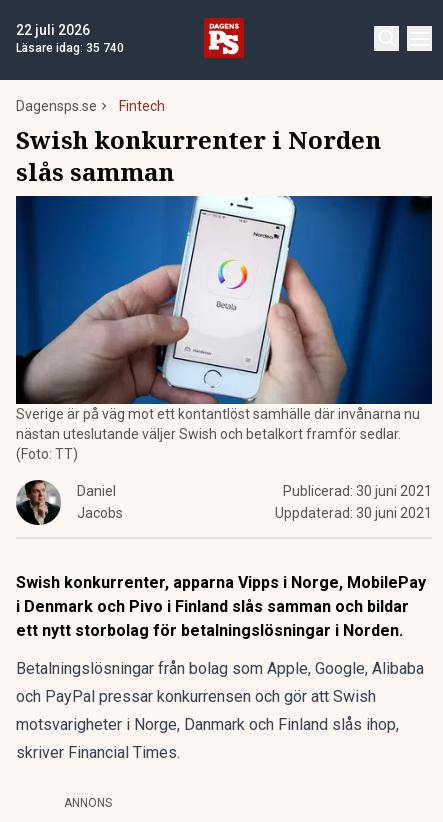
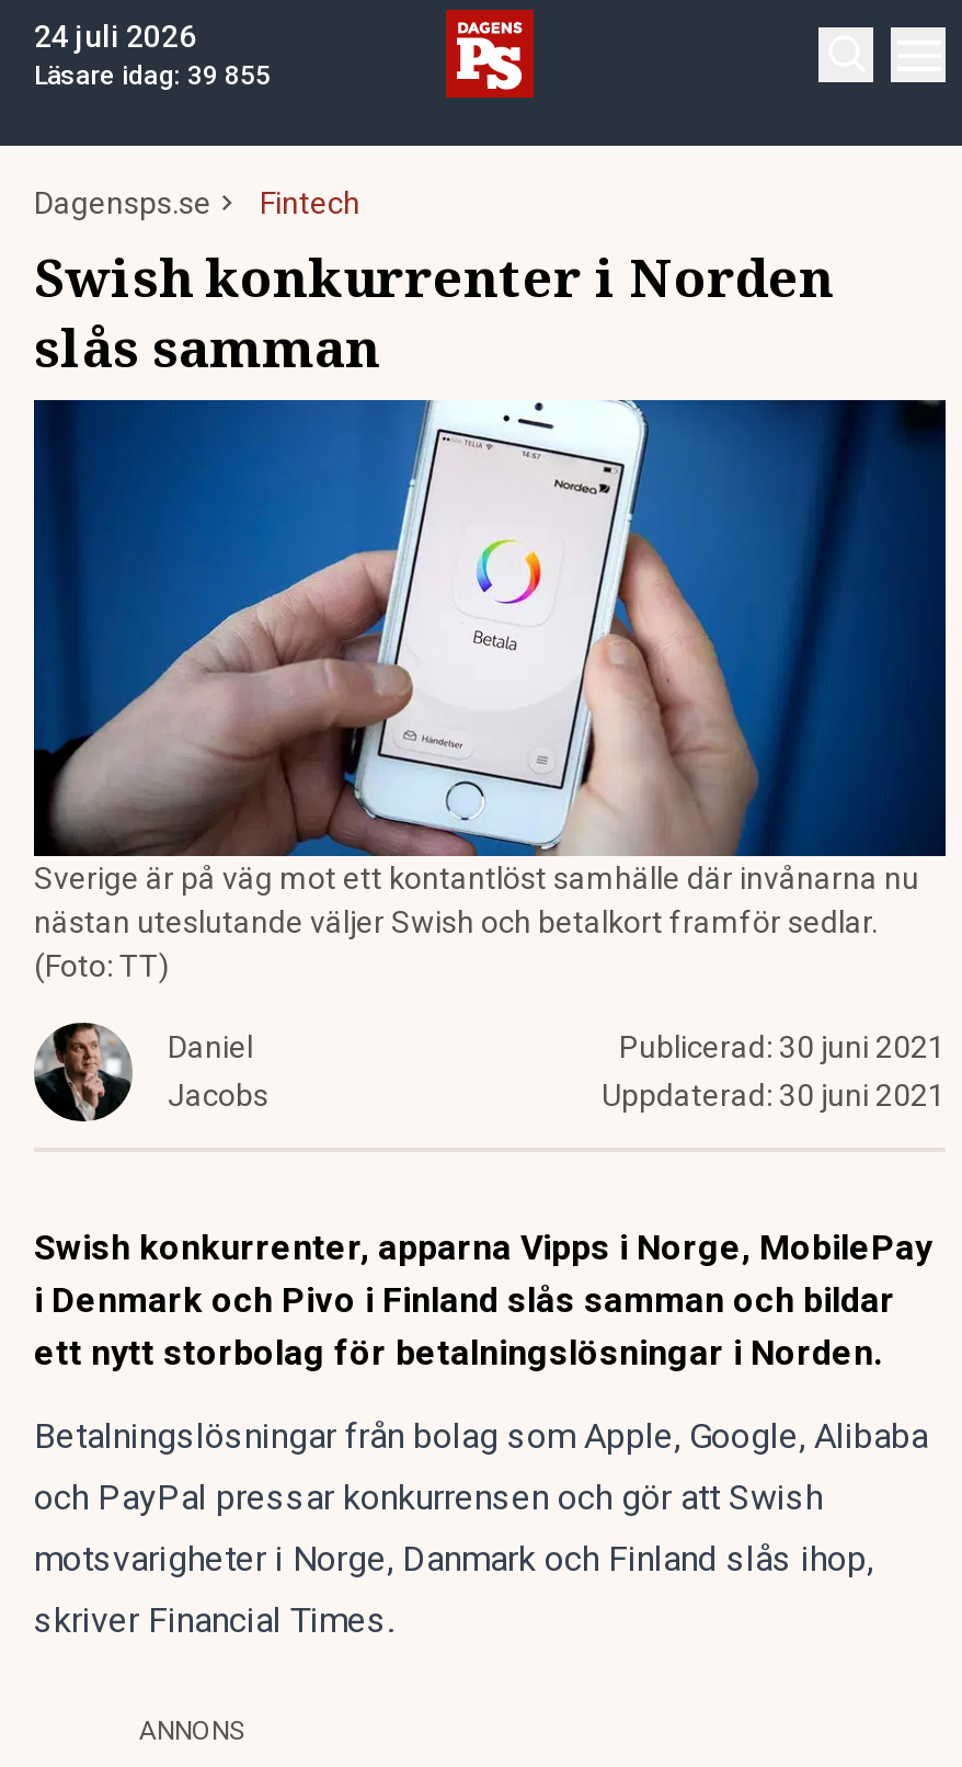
[16,22,90,38] 22 juli 2026 -> [34,19,196,54] 24 juli 2026
[16,41,124,55] Läsare idag: 35 740 -> [34,60,271,91] Läsare idag: 39 855

